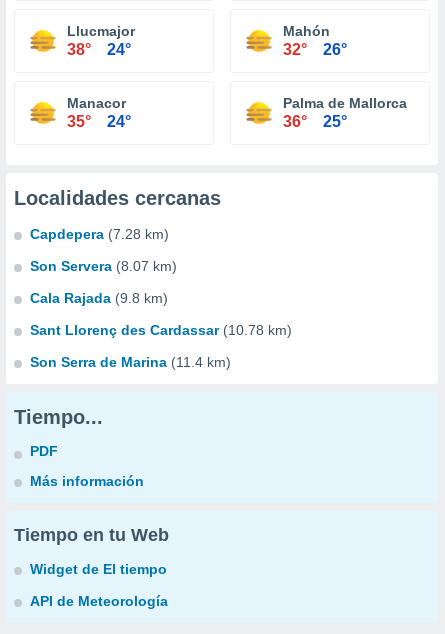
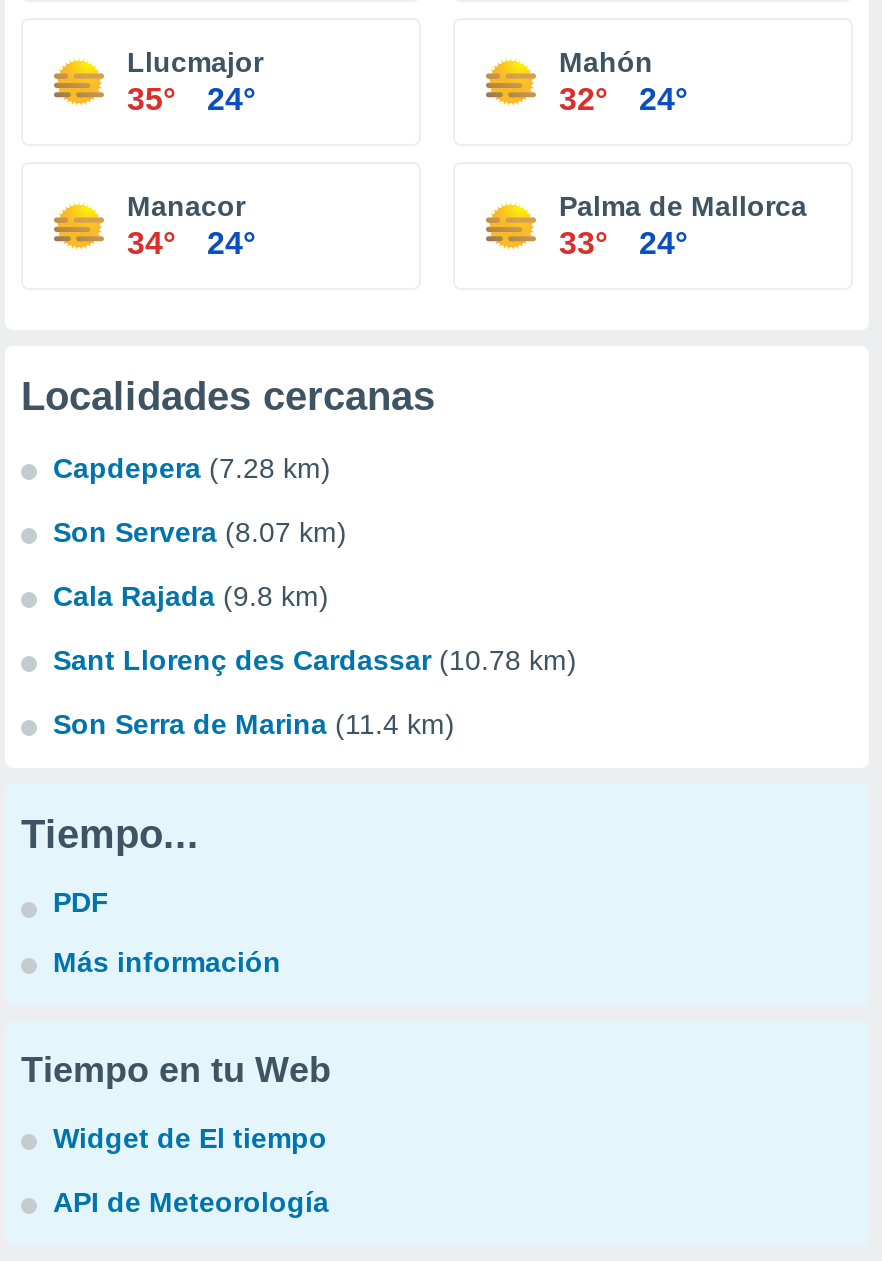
[67,41,131,58] 38° 24° -> [127,82,255,116] 35° 24°
[283,41,347,58] 32° 26° -> [559,82,687,116] 32° 24°
[67,113,131,130] 35° 24° -> [127,226,255,260] 34° 24°
[283,113,307,130] 36° -> [559,226,607,260] 33°
[323,113,347,130] 25° -> [639,226,687,260] 24°

